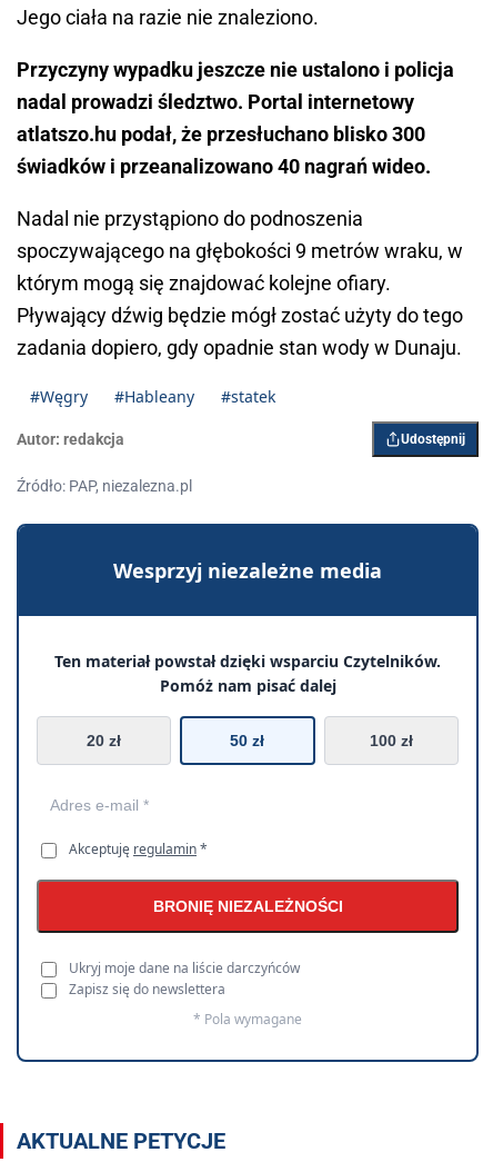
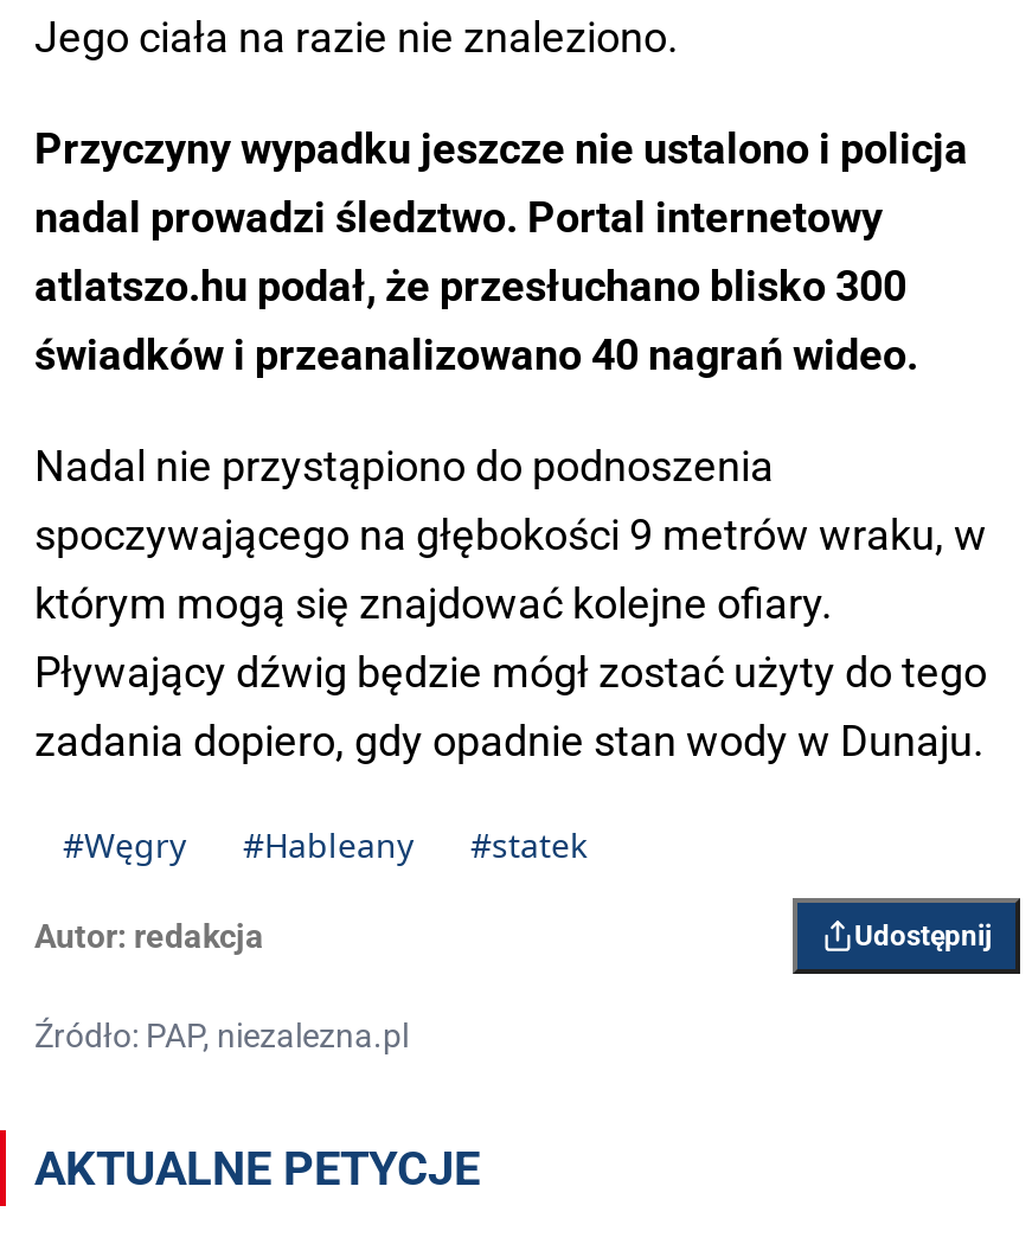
[16,523,480,1063] [image] | Wesprzyj niezależne media | Ten materiał powstał dzięki wsparciu Czytelników. | Pomóż nam pisać dalej | 20 zł | 50 zł | 100 zł -> none
[69,840,343,1029] Akceptuję regulamin * | BRONIĘ NIEZALEŻNOŚCI | Ukryj moje dane na liście darczyńców | Zapisz się do newslettera | * Pola wymagane -> none

